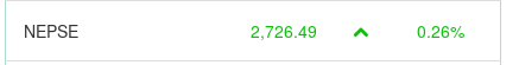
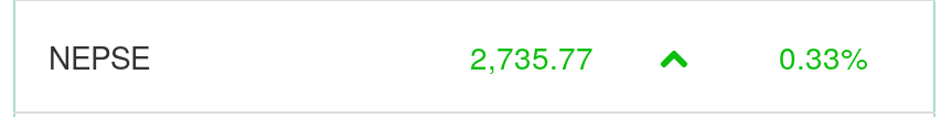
[251,18,317,42] 2,726.49 -> [470,34,594,78] 2,735.77
[417,18,464,42] 0.26% -> [779,34,867,78] 0.33%

